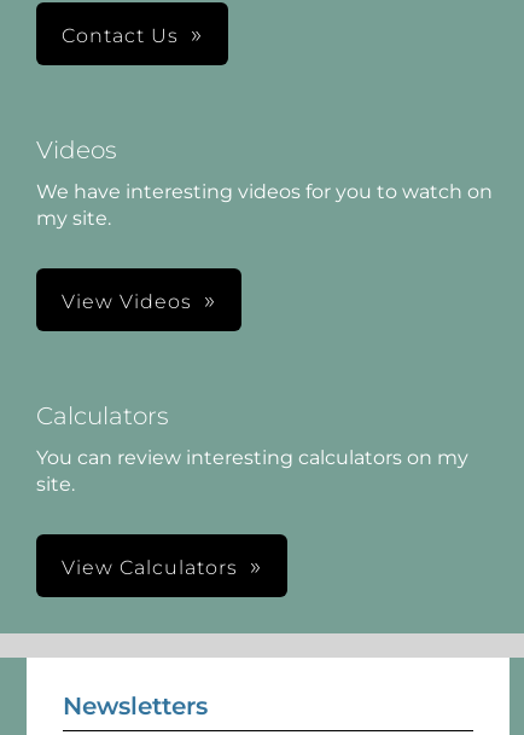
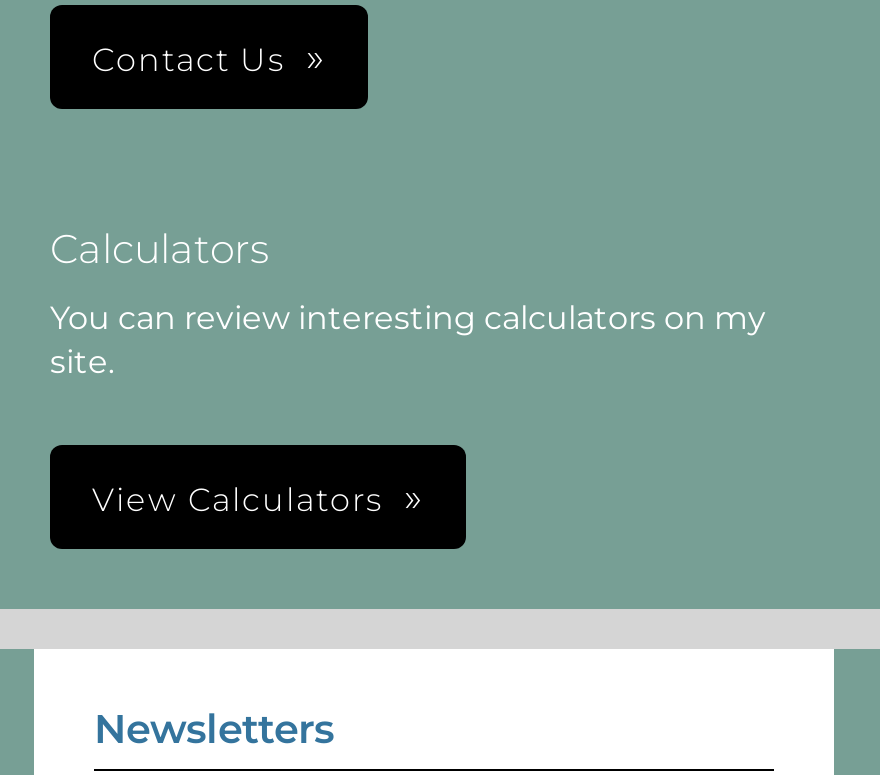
[36,135,493,229] Videos | We have interesting videos for you to watch on | my site. -> none
[62,290,192,313] View Videos -> none

